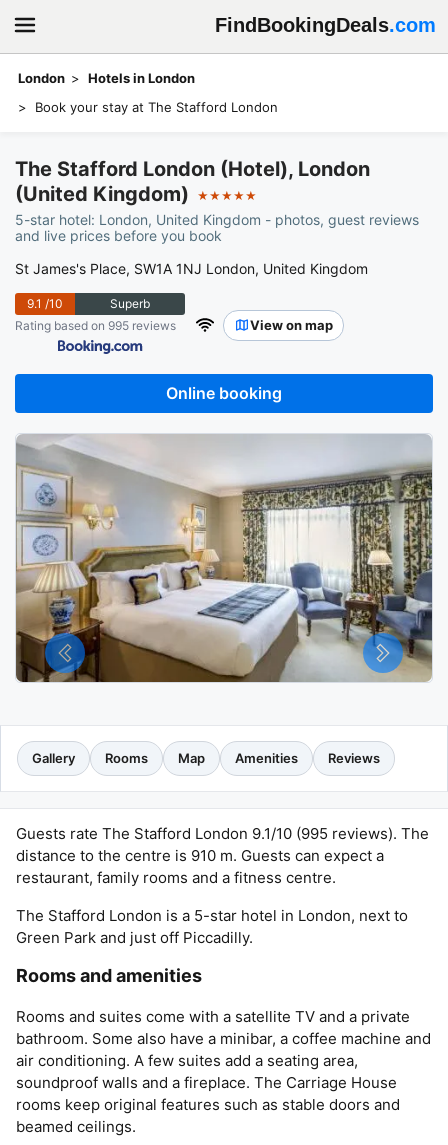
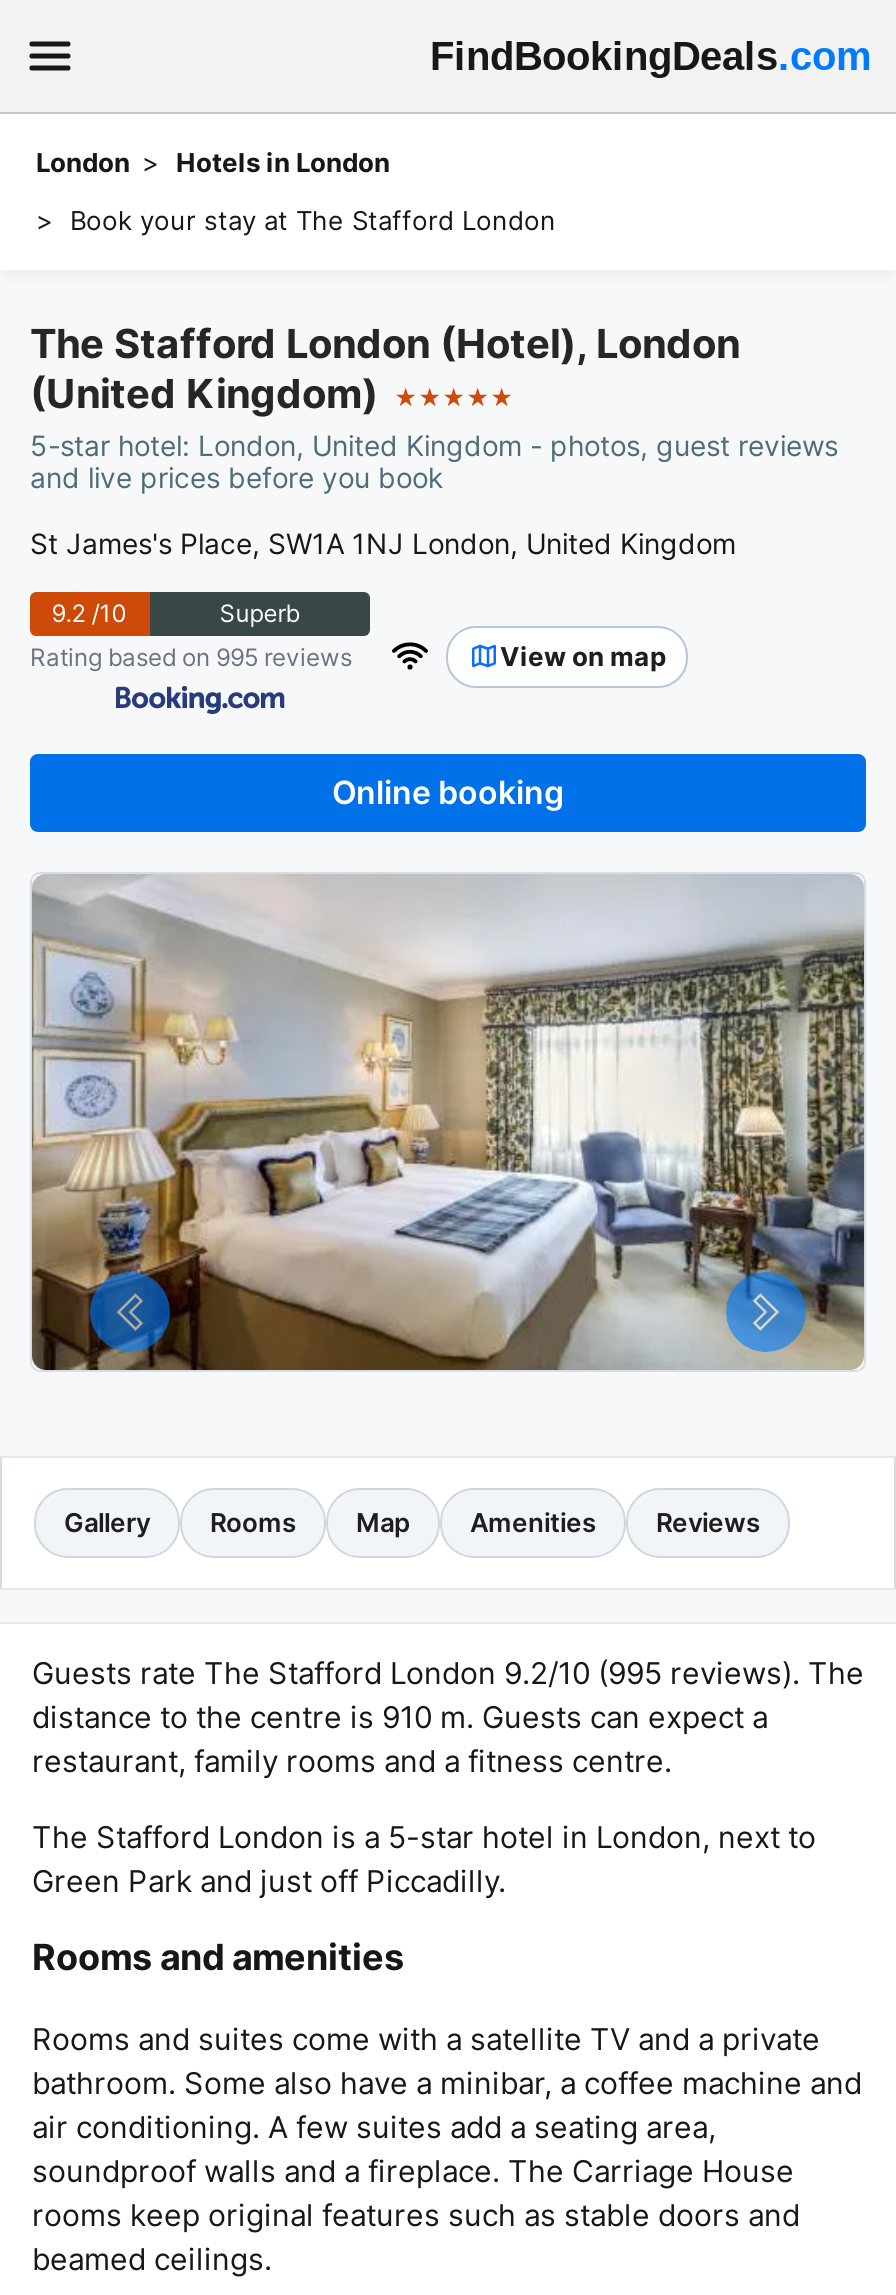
[27,296,63,311] 9.1 /10 -> [52,598,128,628] 9.2 /10
[16,824,429,843] Guests rate The Stafford London 9.1/10 (995 reviews). The -> [32,1654,864,1692] Guests rate The Stafford London 9.2/10 (995 reviews). The

